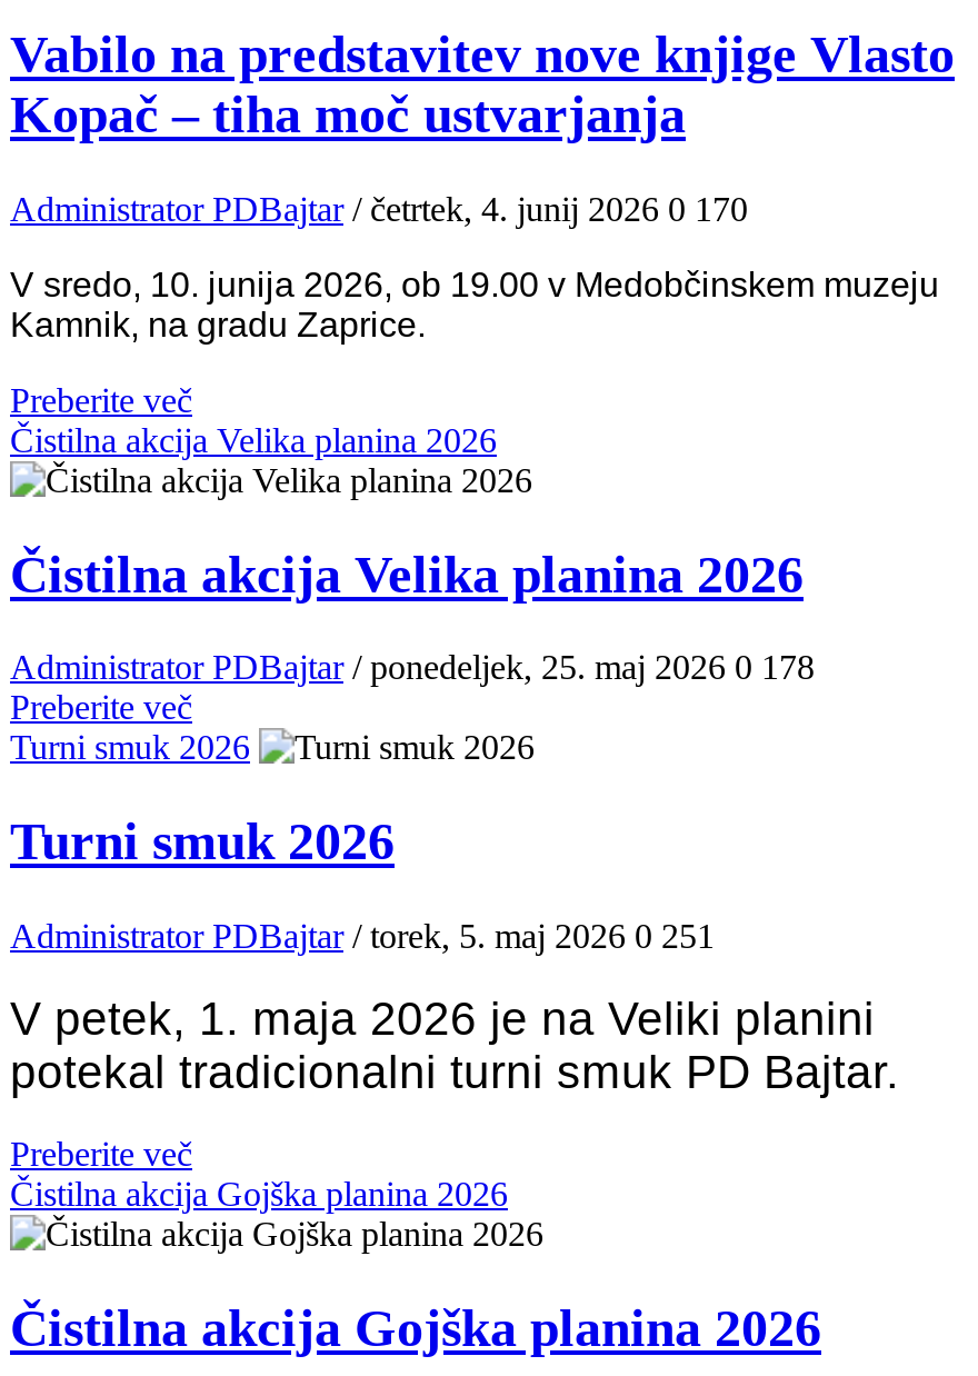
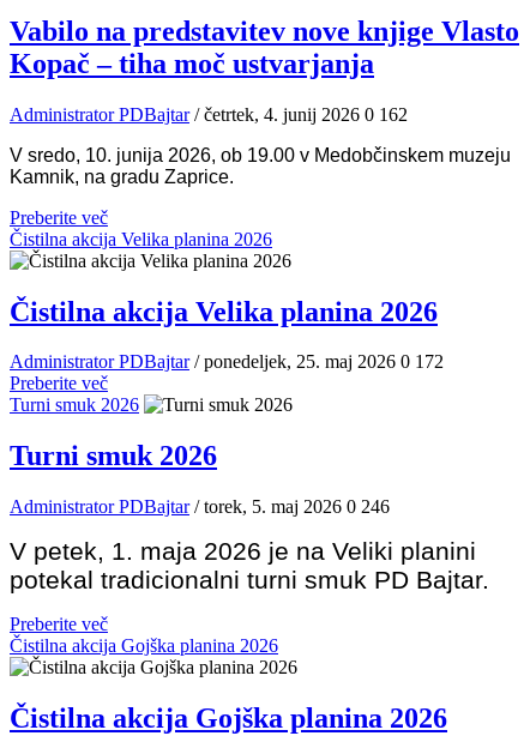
[10,189,748,227] Administrator PDBajtar / četrtek, 4. junij 2026 0 170 -> [10,104,408,124] Administrator PDBajtar / četrtek, 4. junij 2026 0 162
[10,649,815,687] Administrator PDBajtar / ponedeljek, 25. maj 2026 0 178 -> [10,352,444,372] Administrator PDBajtar / ponedeljek, 25. maj 2026 0 172
[10,917,715,955] Administrator PDBajtar / torek, 5. maj 2026 0 251 -> [10,497,390,517] Administrator PDBajtar / torek, 5. maj 2026 0 246

